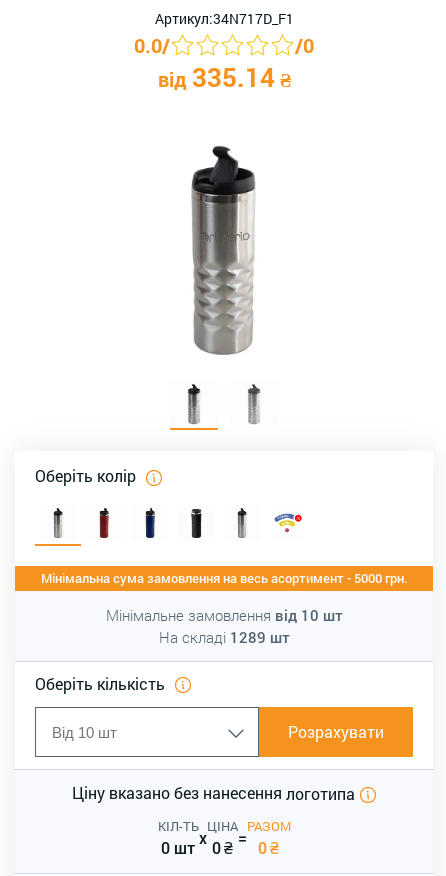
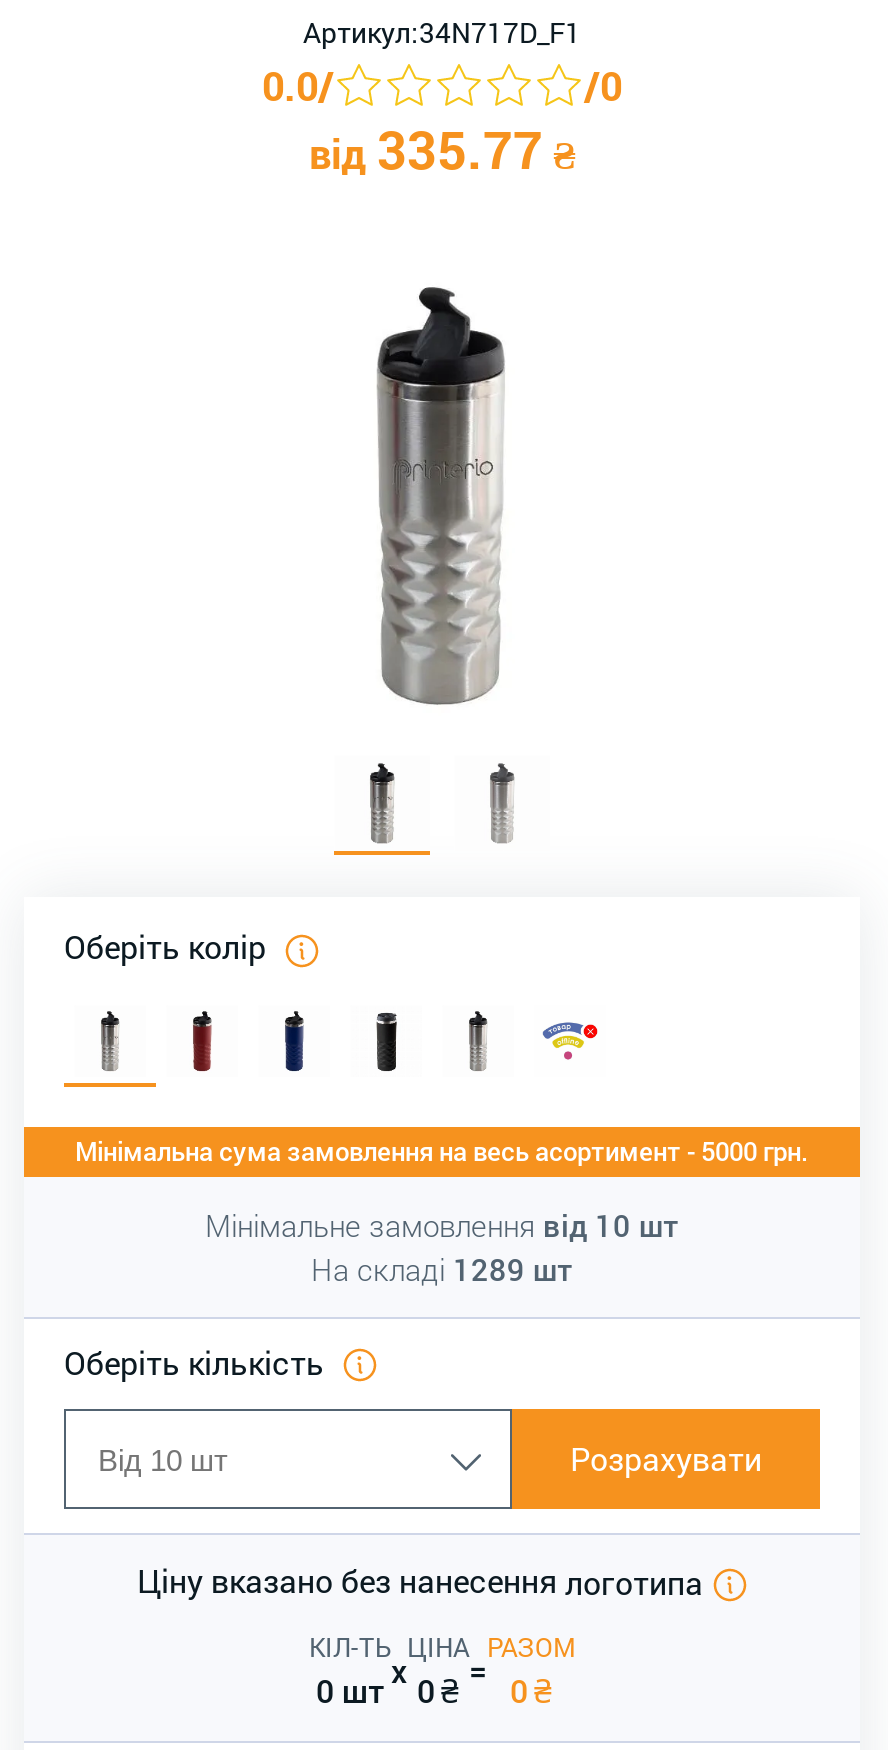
[157,60,290,94] від 335.14 ₴ -> [309,115,575,183] від 335.77 ₴

